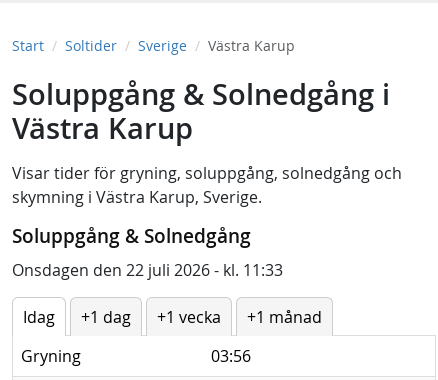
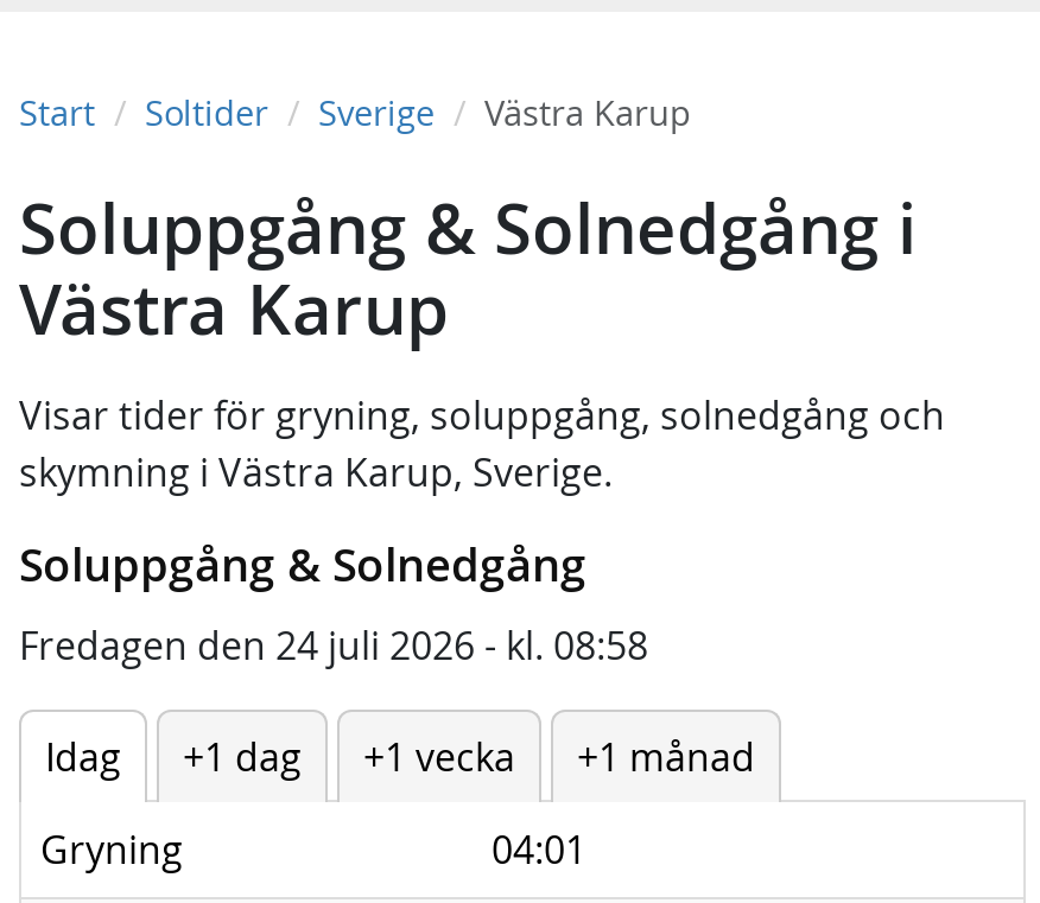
[12,259,283,281] Onsdagen den 22 juli 2026 - kl. 11:33 -> [19,619,648,672] Fredagen den 24 juli 2026 - kl. 08:58
[211,345,251,367] 03:56 -> [492,823,586,876] 04:01

